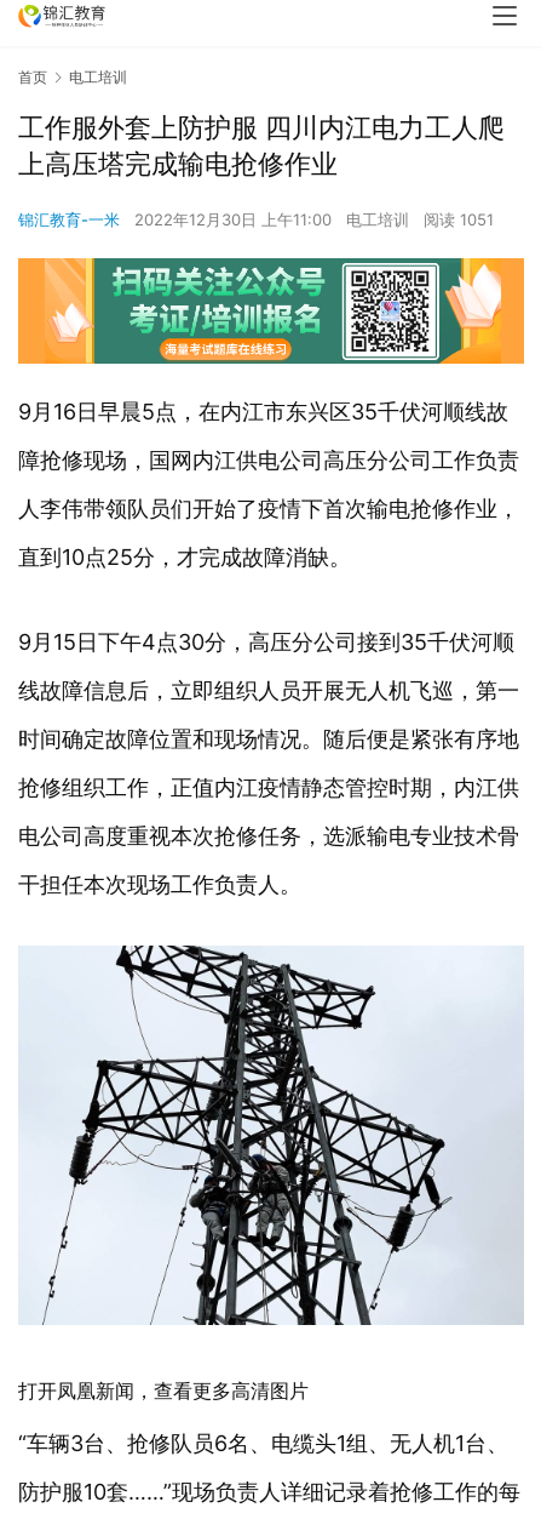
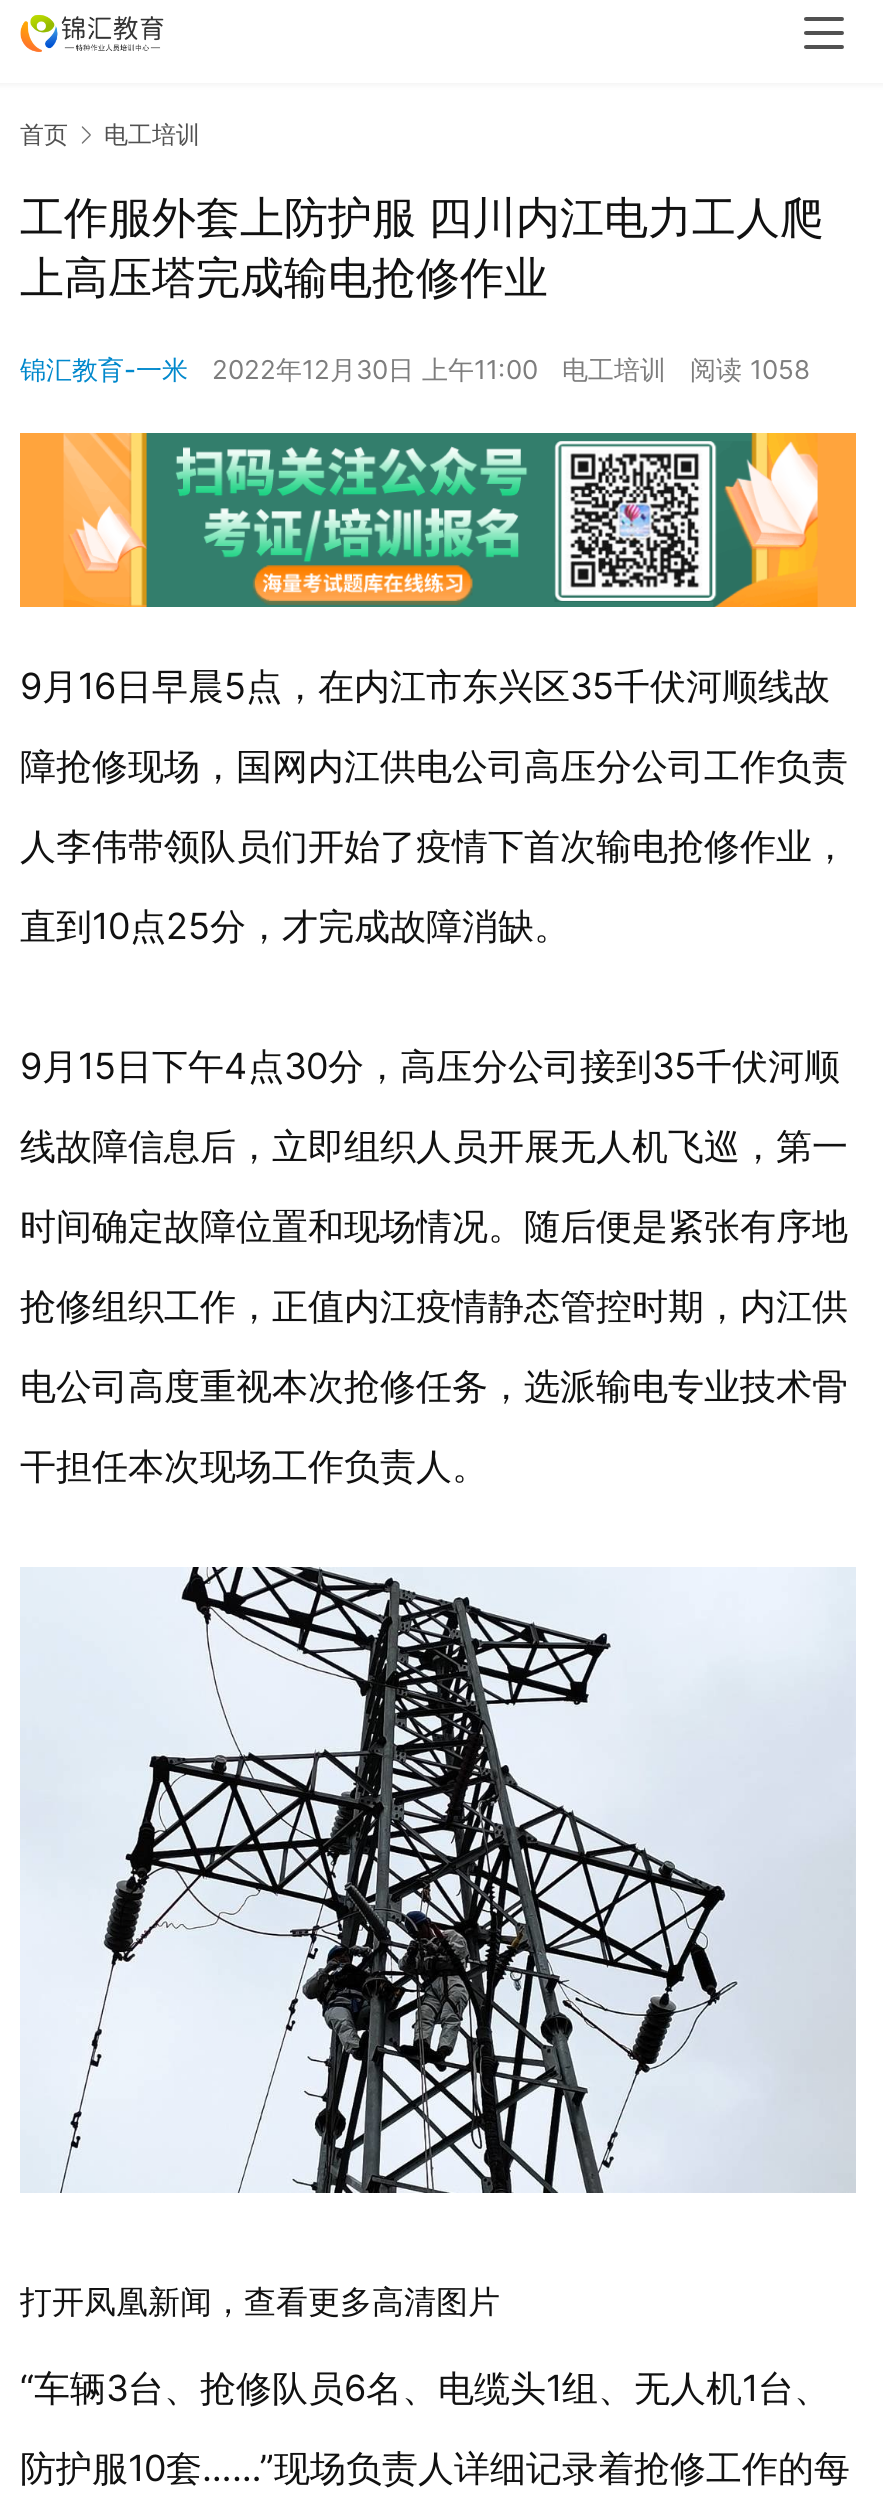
[18,210,494,229] 锦汇教育-一米 2022年12月30日 上午11:00 电工培训 阅读 1051 -> [20,353,810,385] 锦汇教育-一米 2022年12月30日 上午11:00 电工培训 阅读 1058

